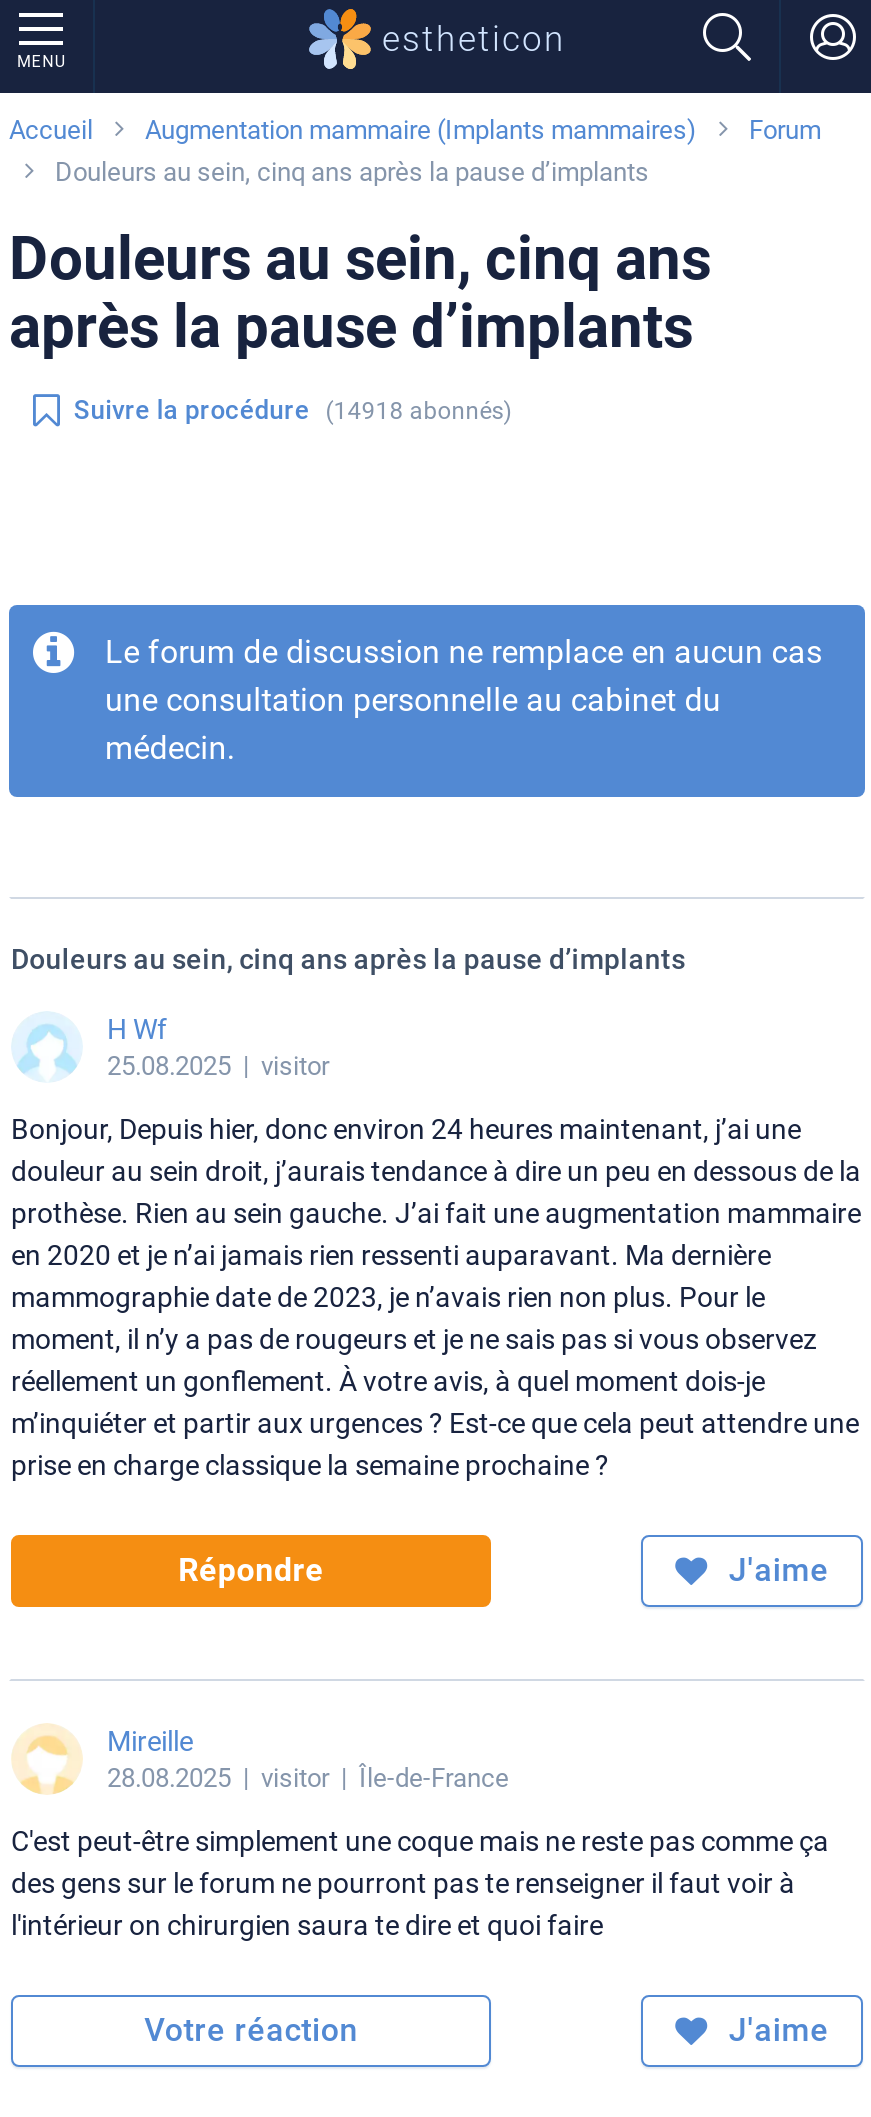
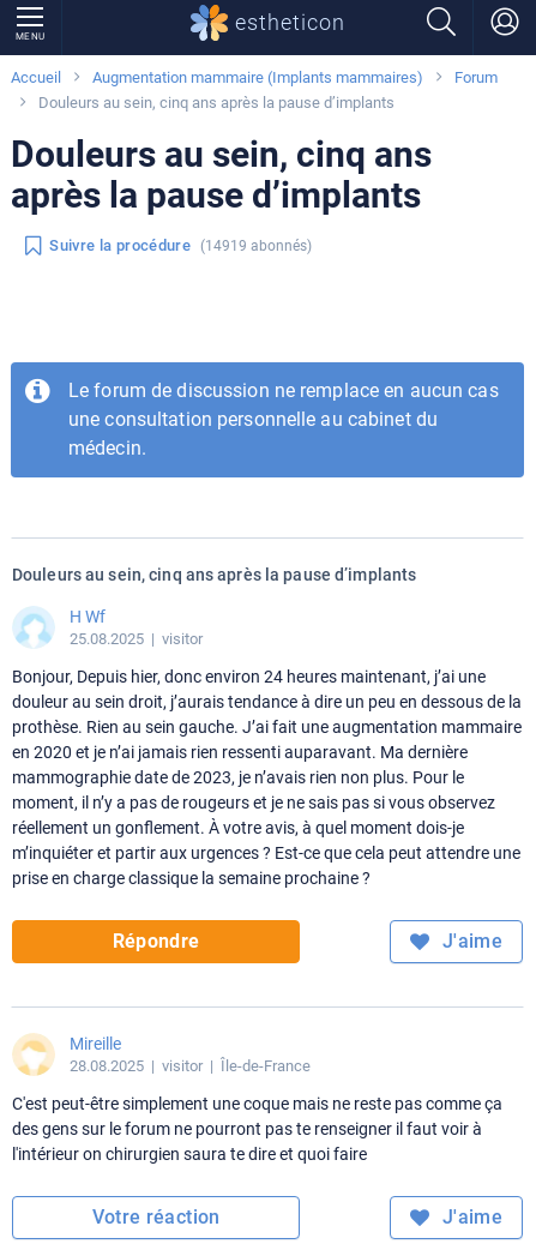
[74,395,511,425] Suivre la procédure (14918 abonnés) -> [50,236,312,254] Suivre la procédure (14919 abonnés)

